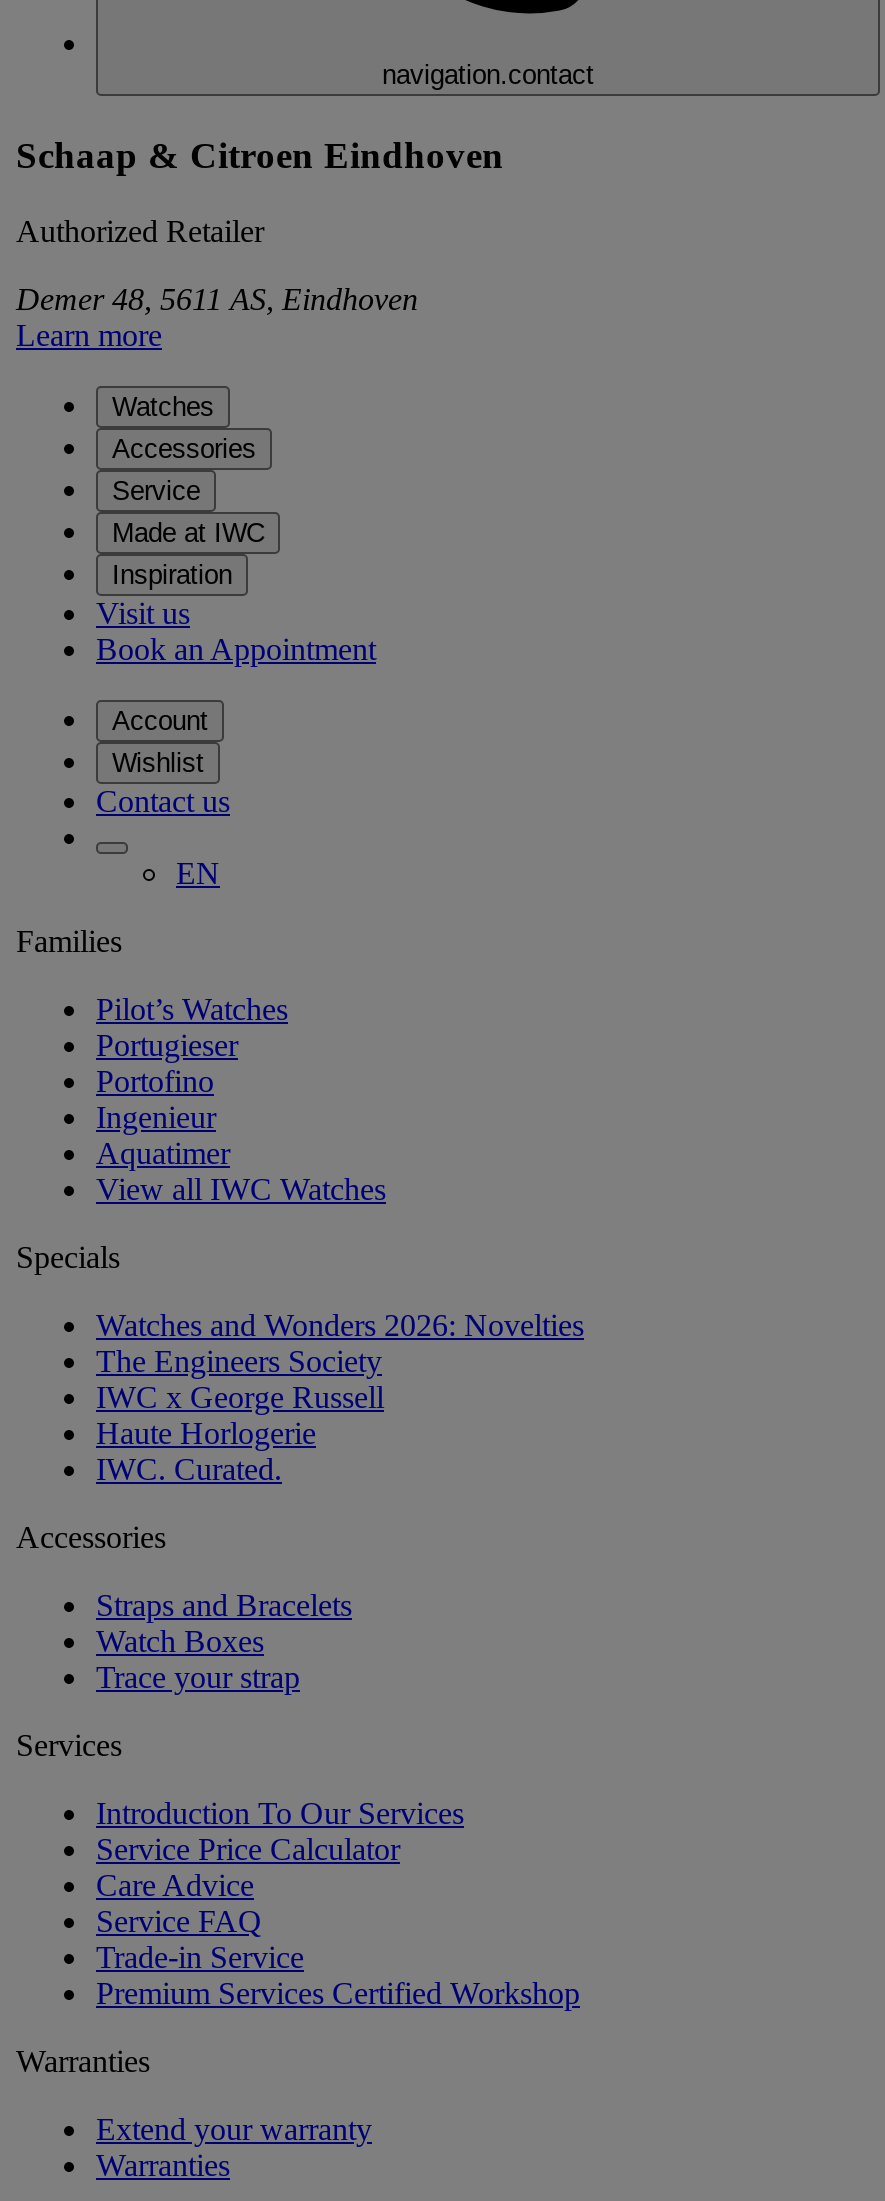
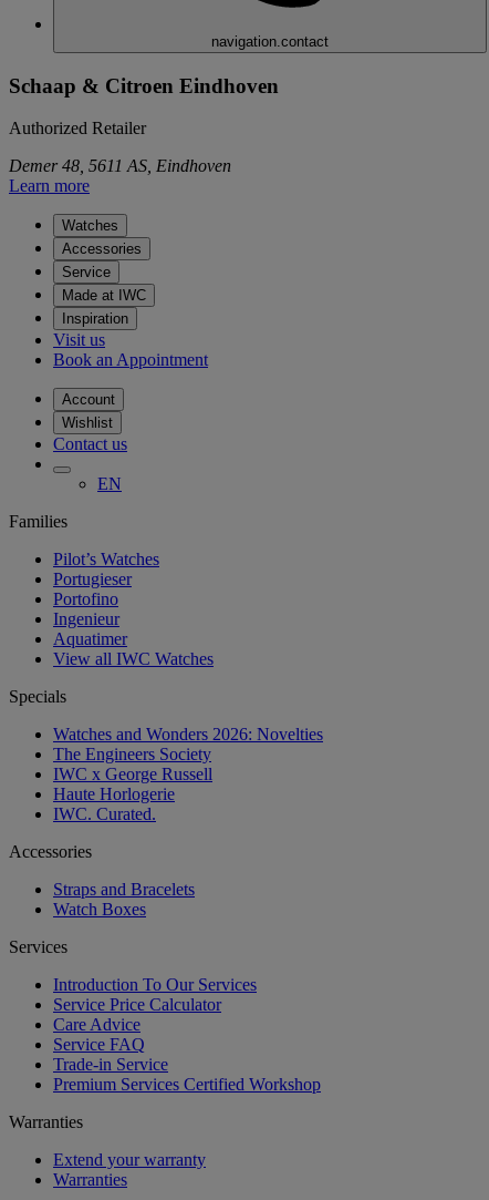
[96,1661,300,1695] Trace your strap -> none

